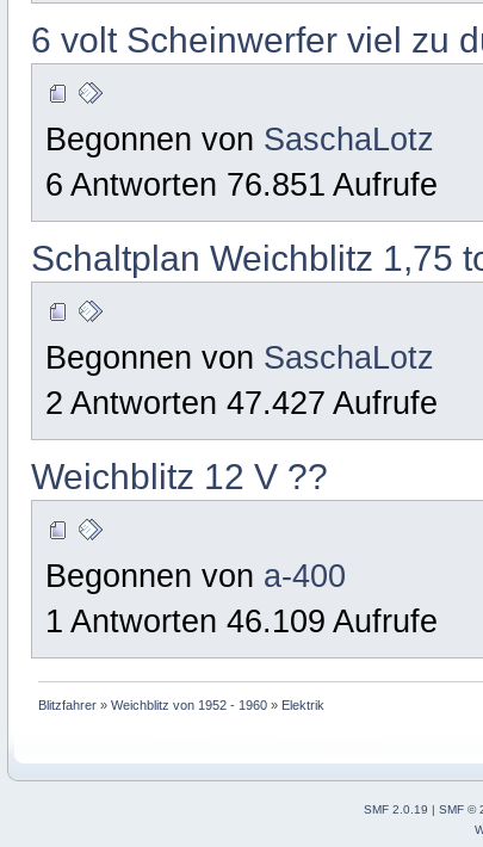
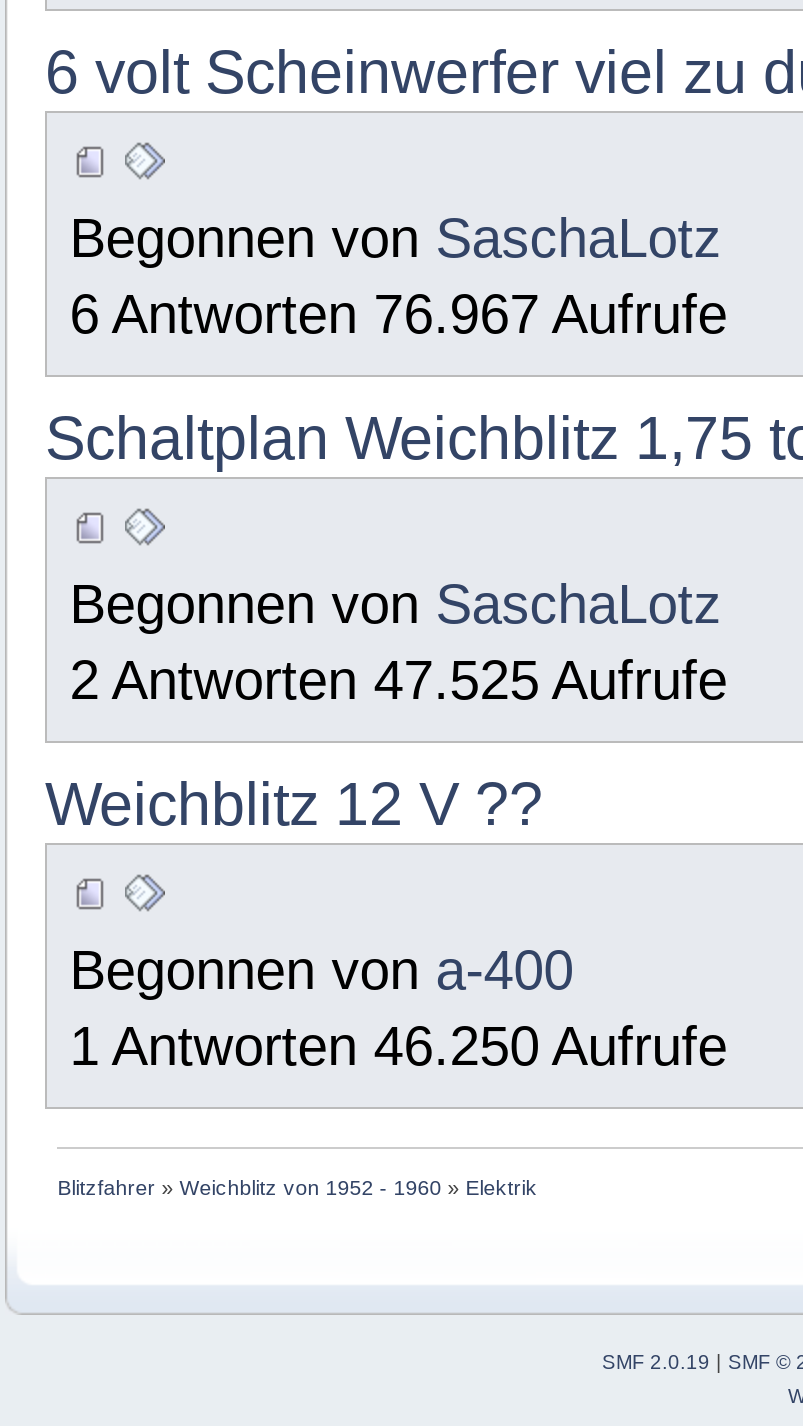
[46,165,438,202] 6 Antworten 76.851 Aufrufe -> [69,282,727,344] 6 Antworten 76.967 Aufrufe
[46,384,438,421] 2 Antworten 47.427 Aufrufe -> [69,649,727,711] 2 Antworten 47.525 Aufrufe
[46,602,438,639] 1 Antworten 46.109 Aufrufe -> [69,1015,727,1077] 1 Antworten 46.250 Aufrufe

